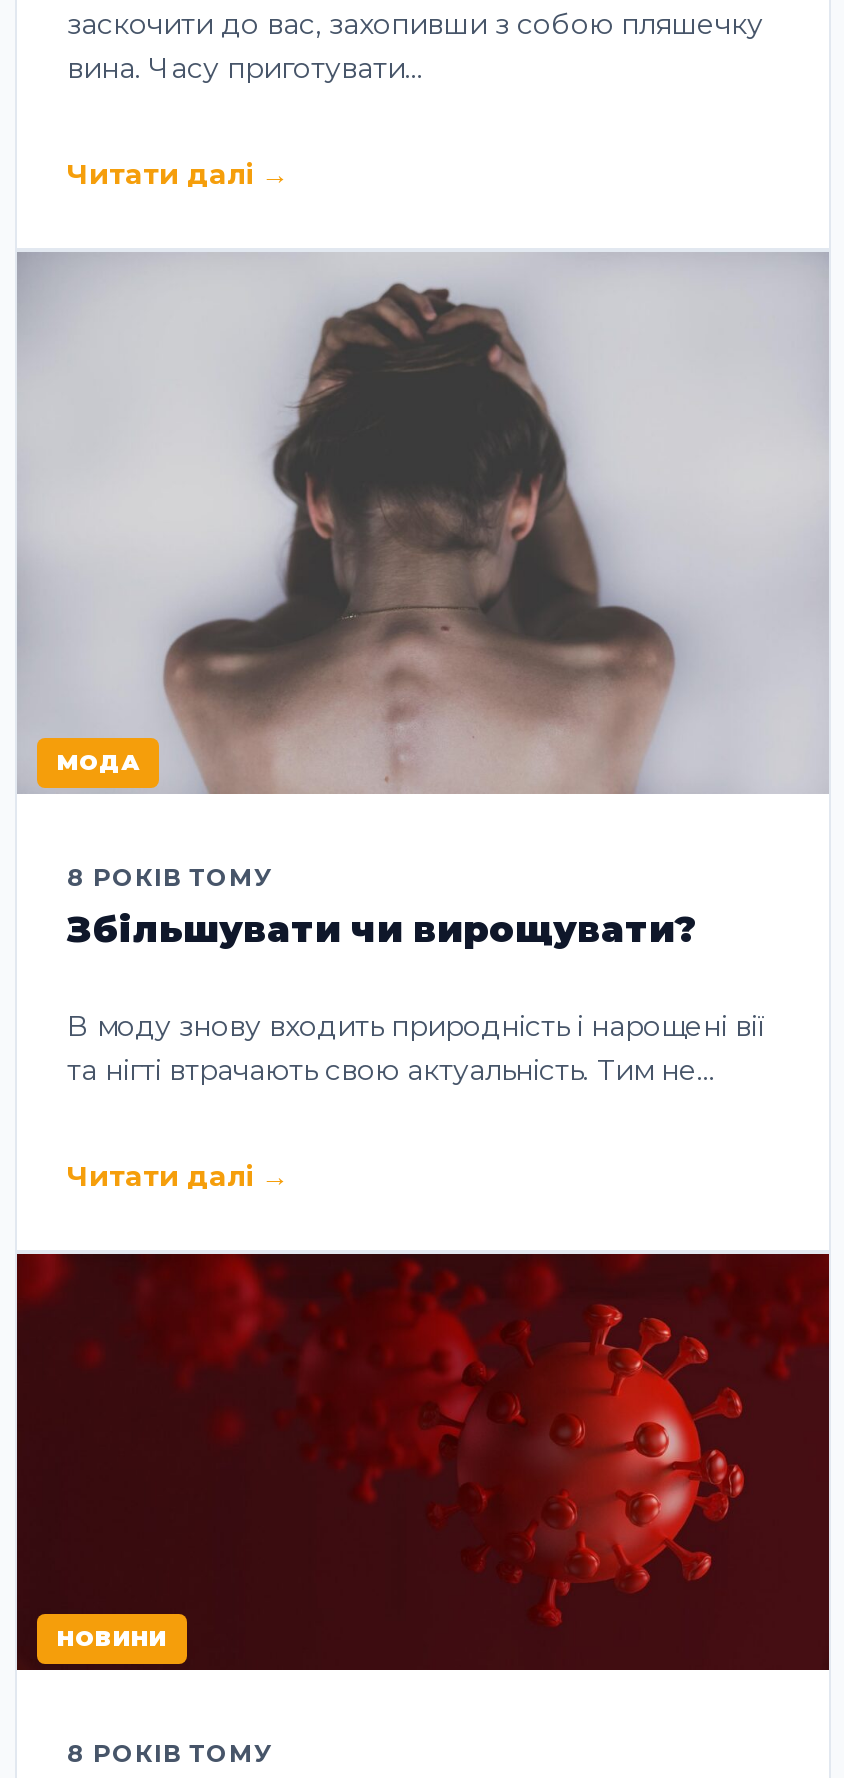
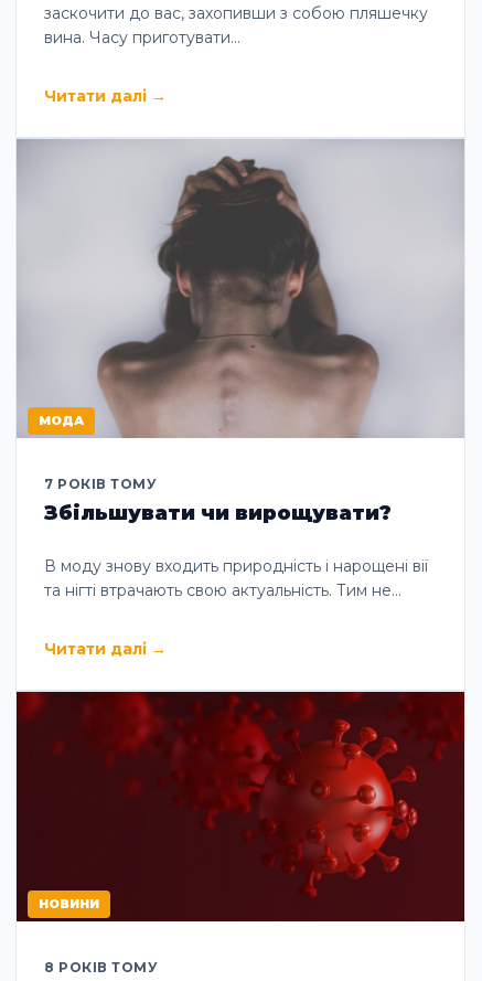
[67,862,273,892] 8 РОКІВ ТОМУ -> [44,475,157,492] 7 РОКІВ ТОМУ

